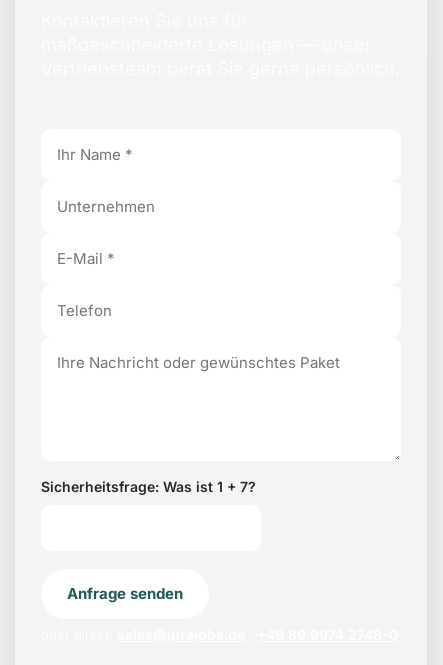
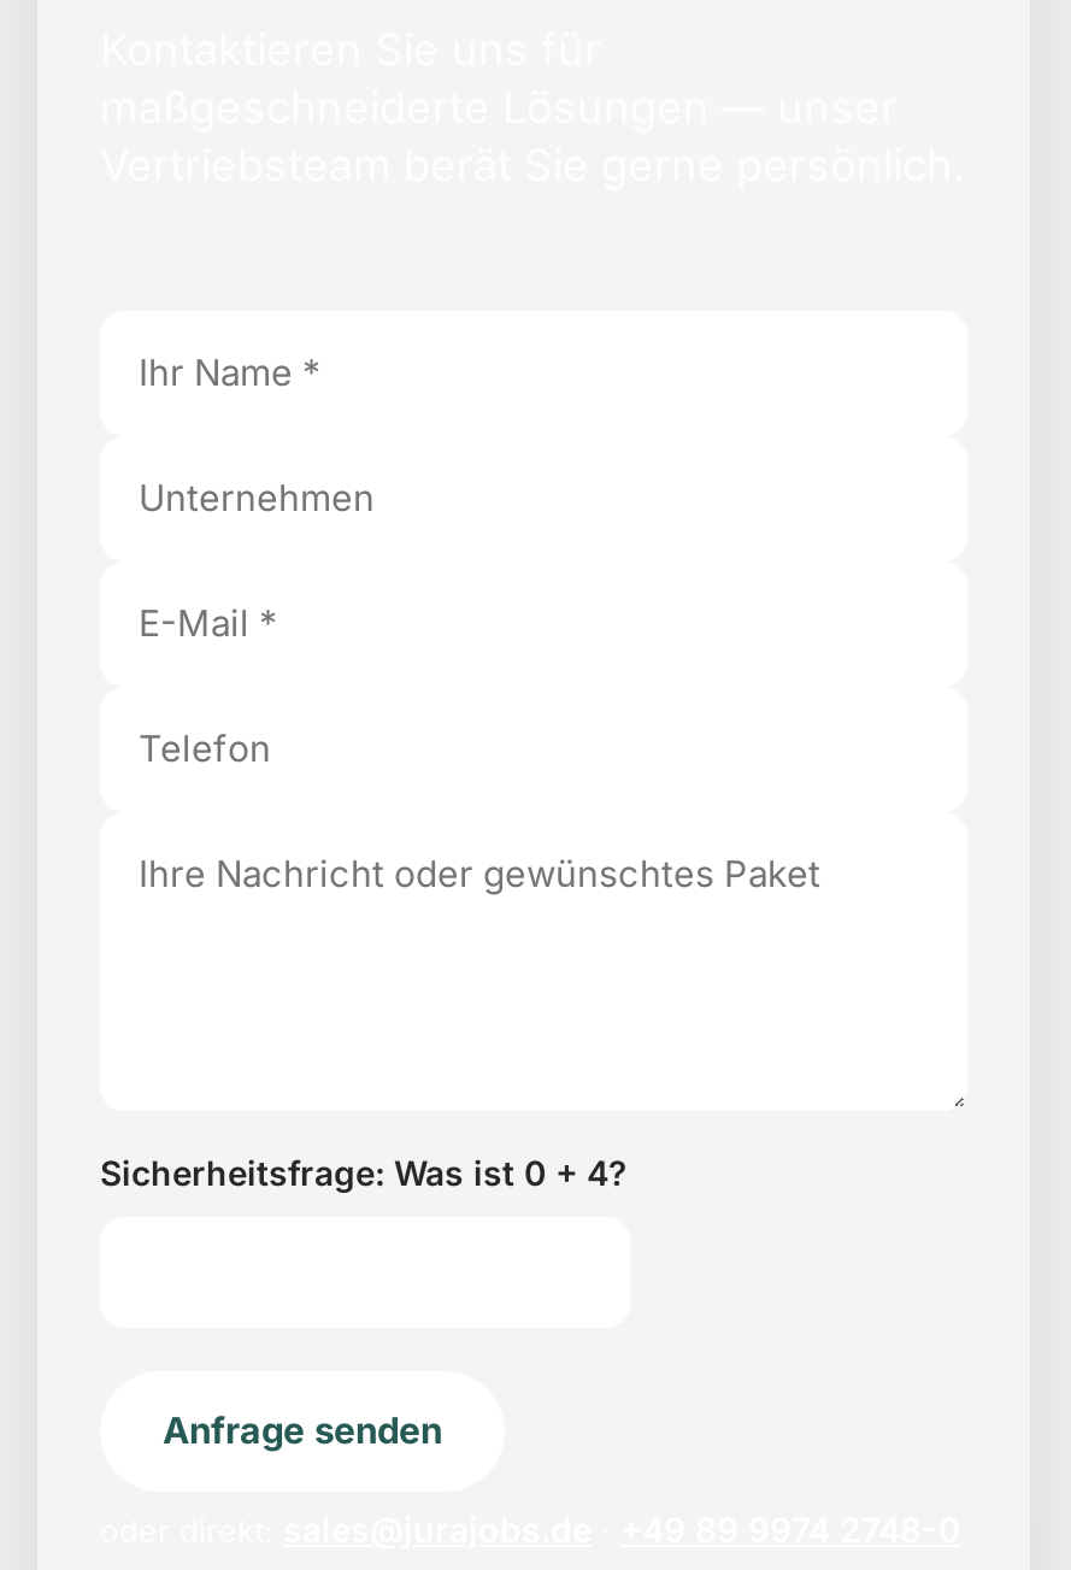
[41,478,256,495] Sicherheitsfrage: Was ist 1 + 7? -> [100,1152,628,1193] Sicherheitsfrage: Was ist 0 + 4?

